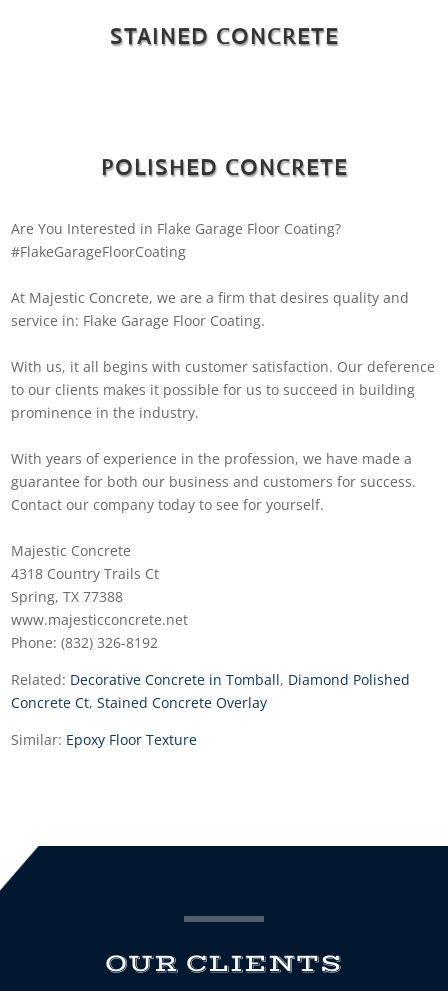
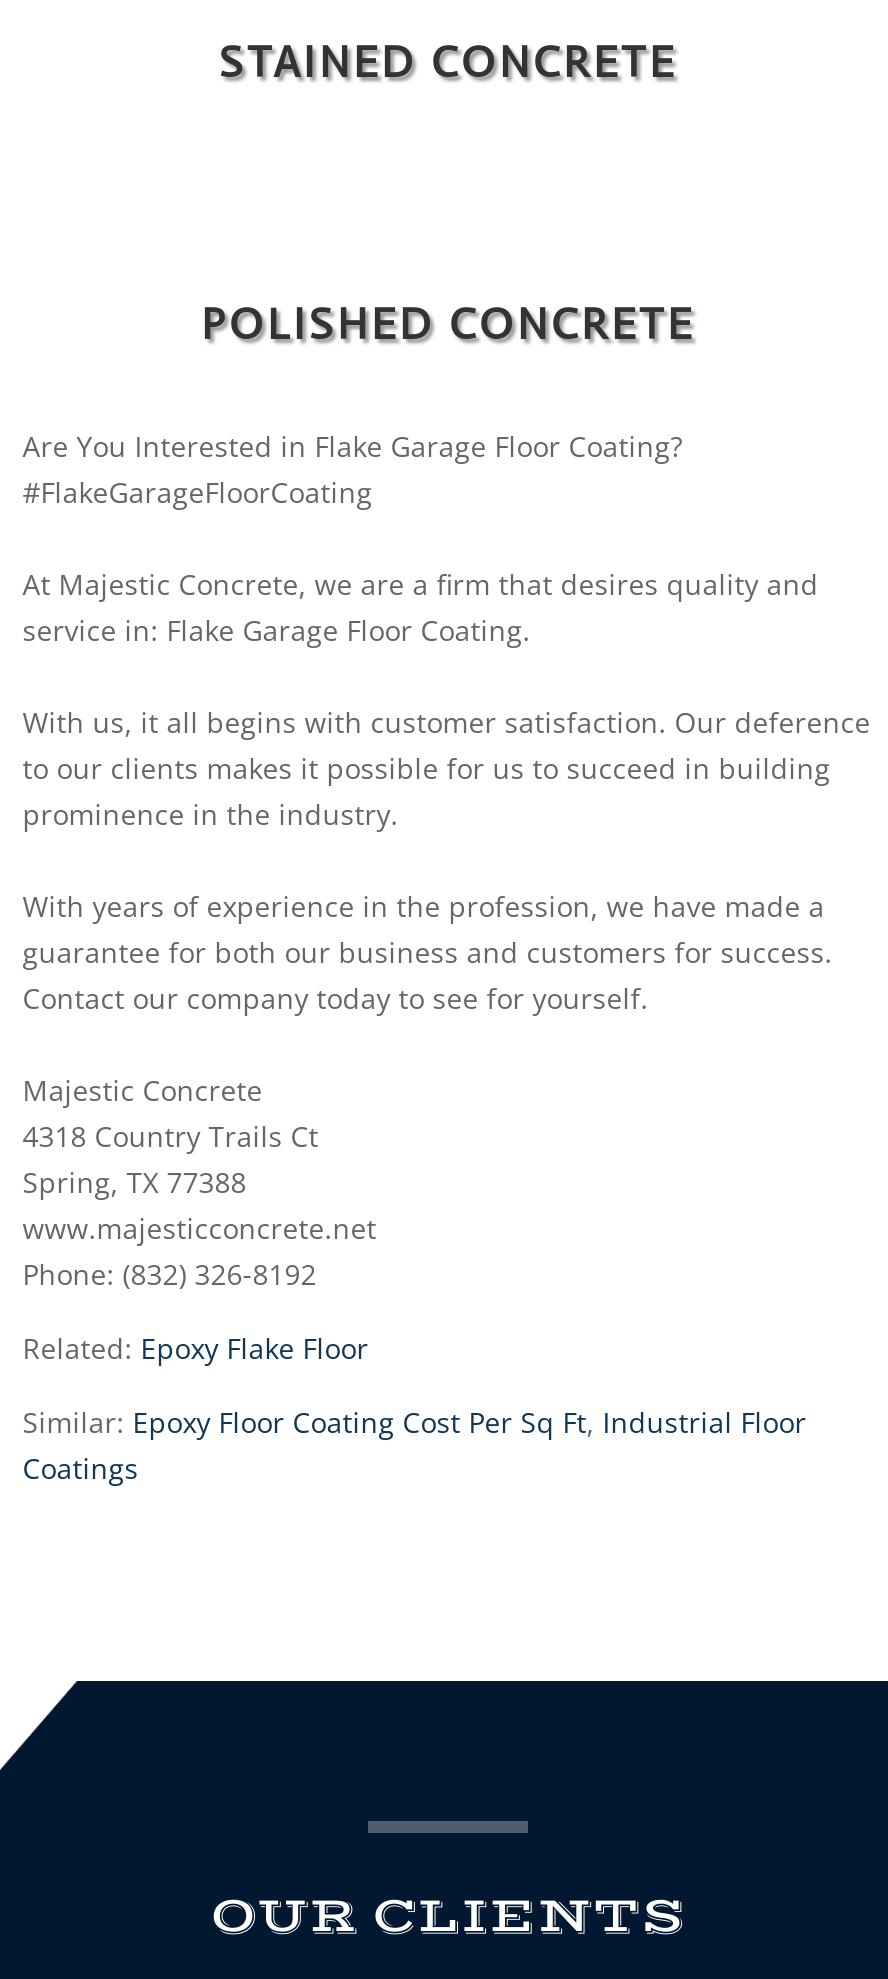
[11,670,410,712] Related: Decorative Concrete in Tomball, Diamond Polished | Concrete Ct, Stained Concrete Overlay -> [22,1328,368,1366] Related: Epoxy Flake Floor
[11,730,197,749] Similar: Epoxy Floor Texture -> [22,1402,806,1486] Similar: Epoxy Floor Coating Cost Per Sq Ft, Industrial Floor | Coatings

